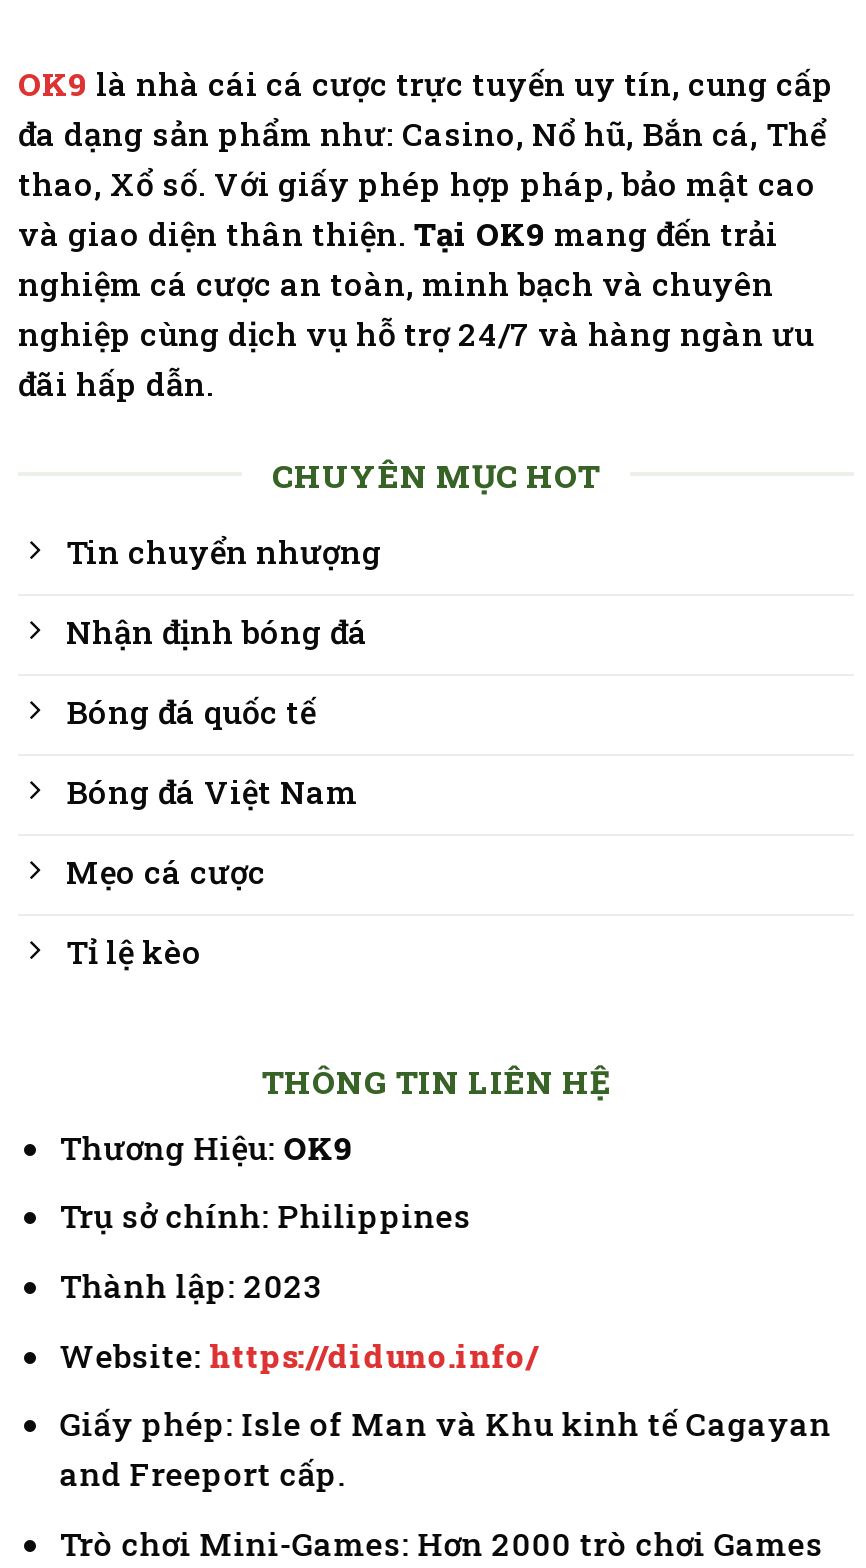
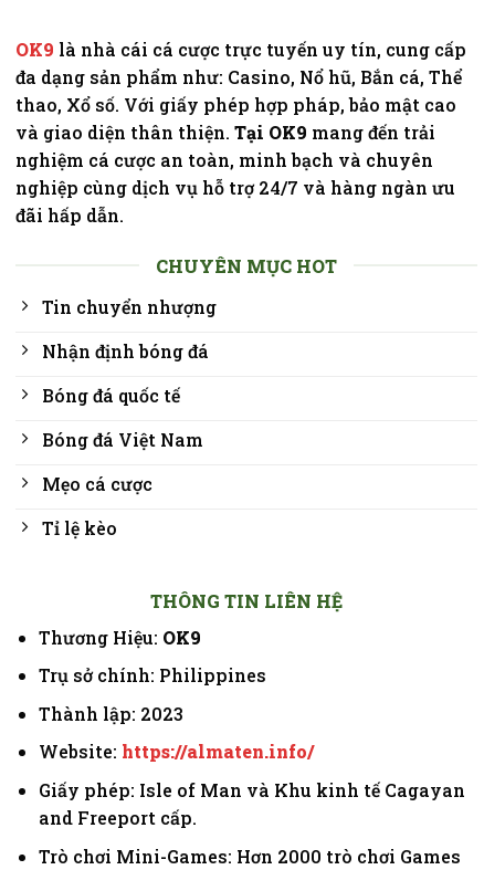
[60,1333,538,1375] Website: https://diduno.info/ -> [38,740,314,763] Website: https://almaten.info/

